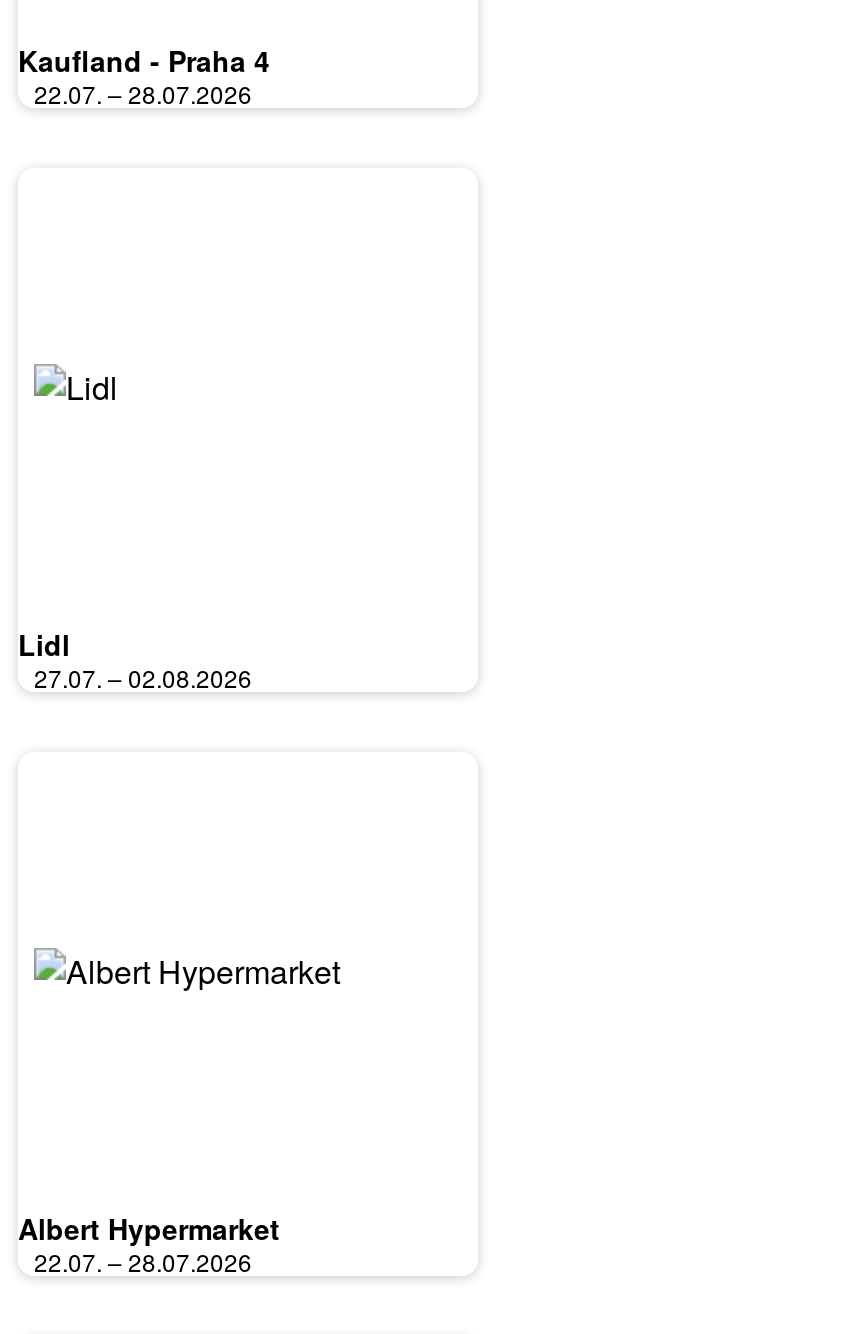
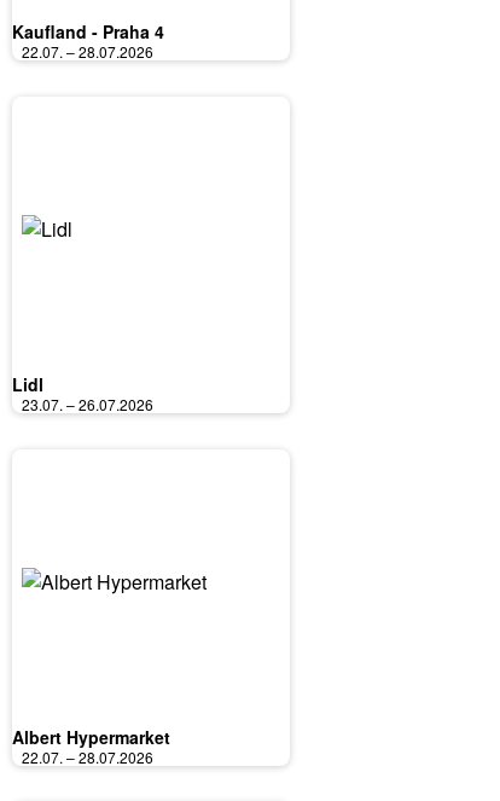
[34,660,252,694] 27.07. – 02.08.2026 -> [22,394,153,414] 23.07. – 26.07.2026

